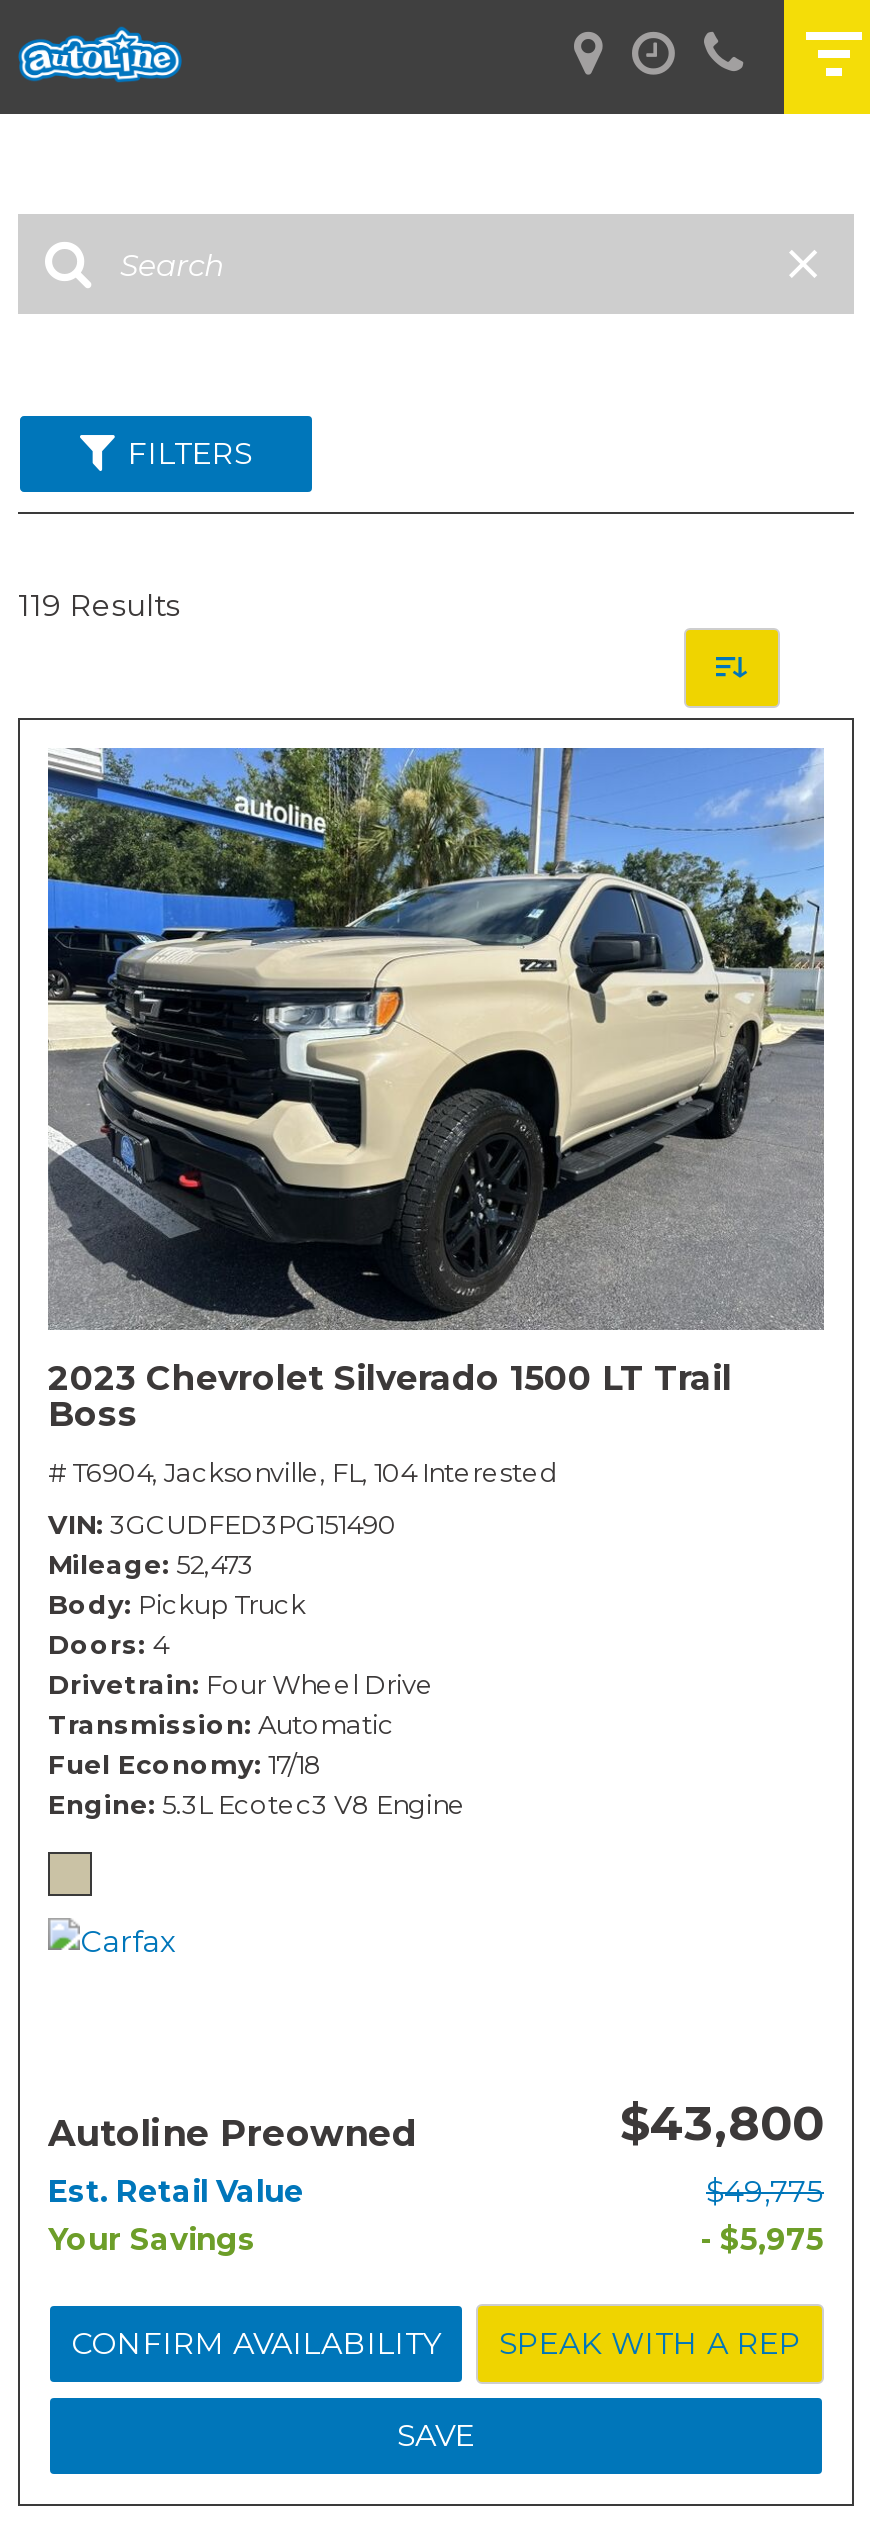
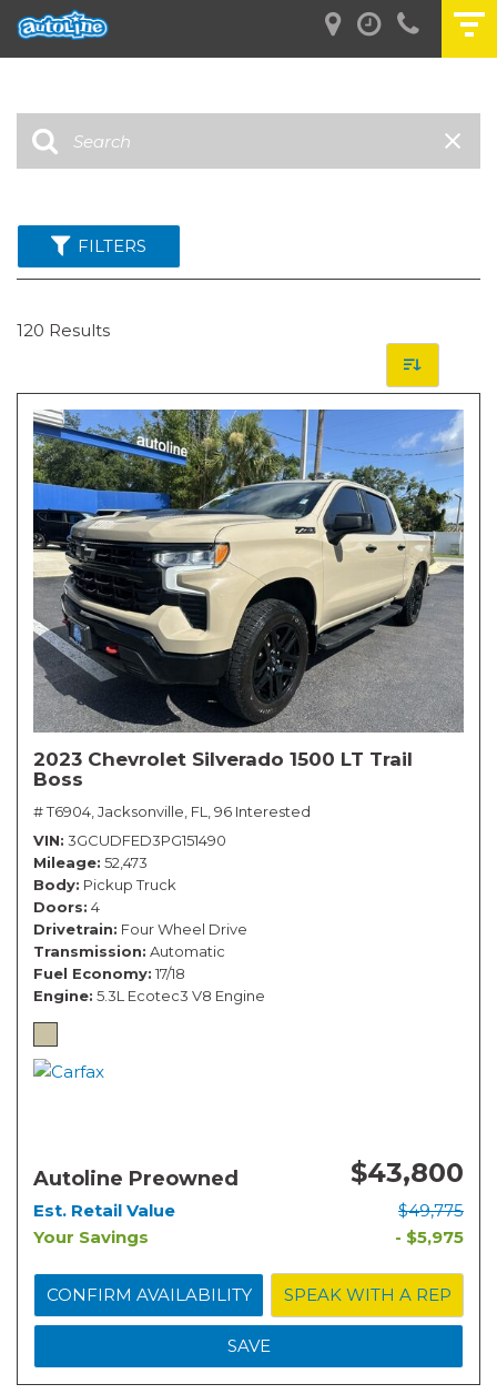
[18,586,180,624] 119 Results -> [17,320,110,341] 120 Results
[48,1456,558,1488] # T6904, Jacksonville, FL, 104 Interested -> [33,802,311,820] # T6904, Jacksonville, FL, 96 Interested

